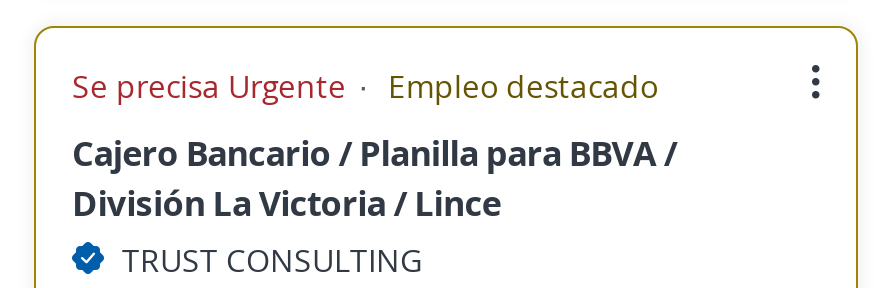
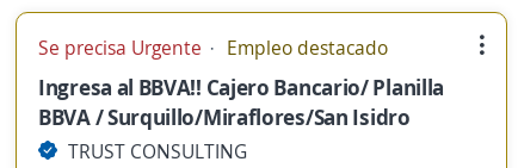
[72,128,677,226] Cajero Bancario / Planilla para BBVA / | División La Victoria / Lince -> [38,73,444,131] Ingresa al BBVA!! Cajero Bancario/ Planilla | BBVA / Surquillo/Miraflores/San Isidro

